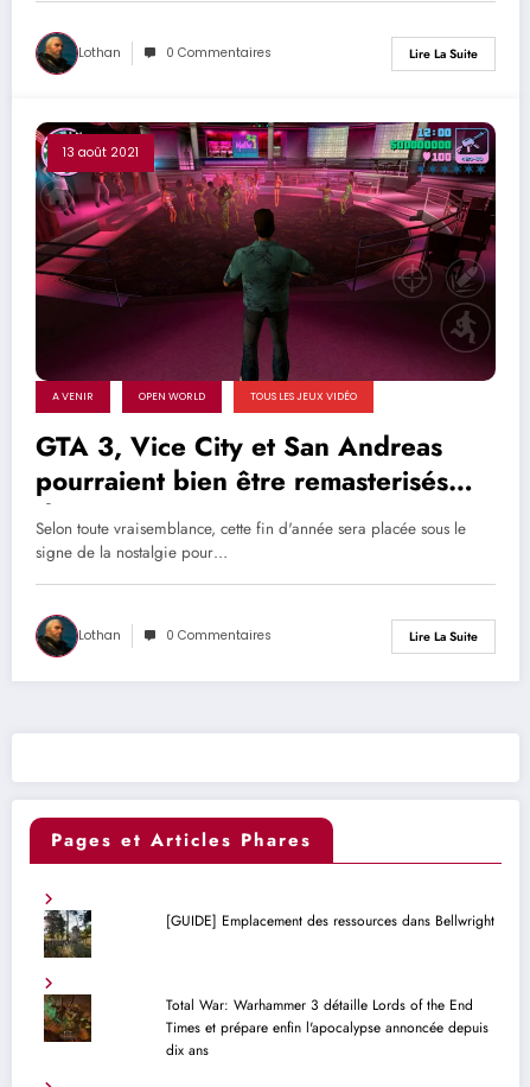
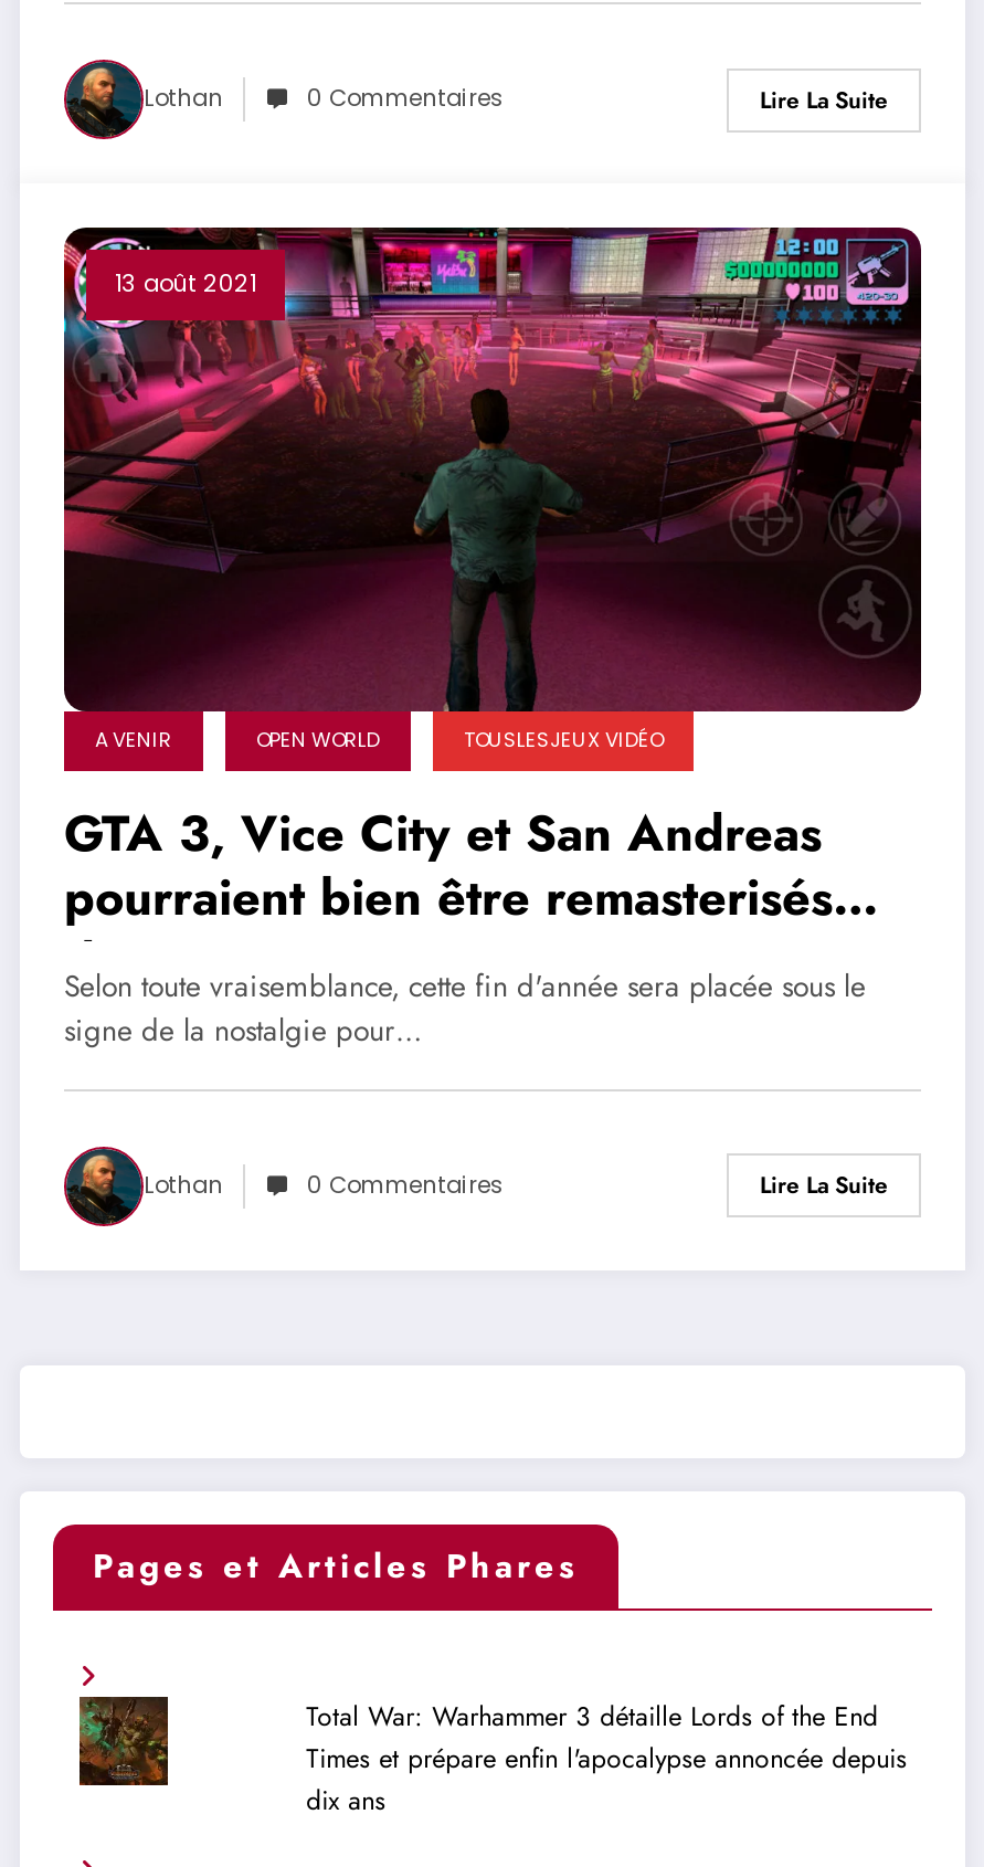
[44,909,91,958] [image] -> none
[166,911,494,932] [GUIDE] Emplacement des ressources dans Bellwright -> none

